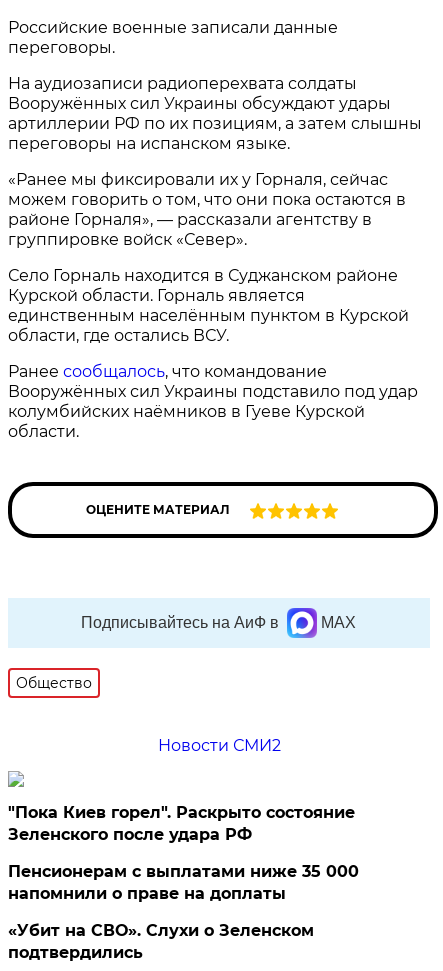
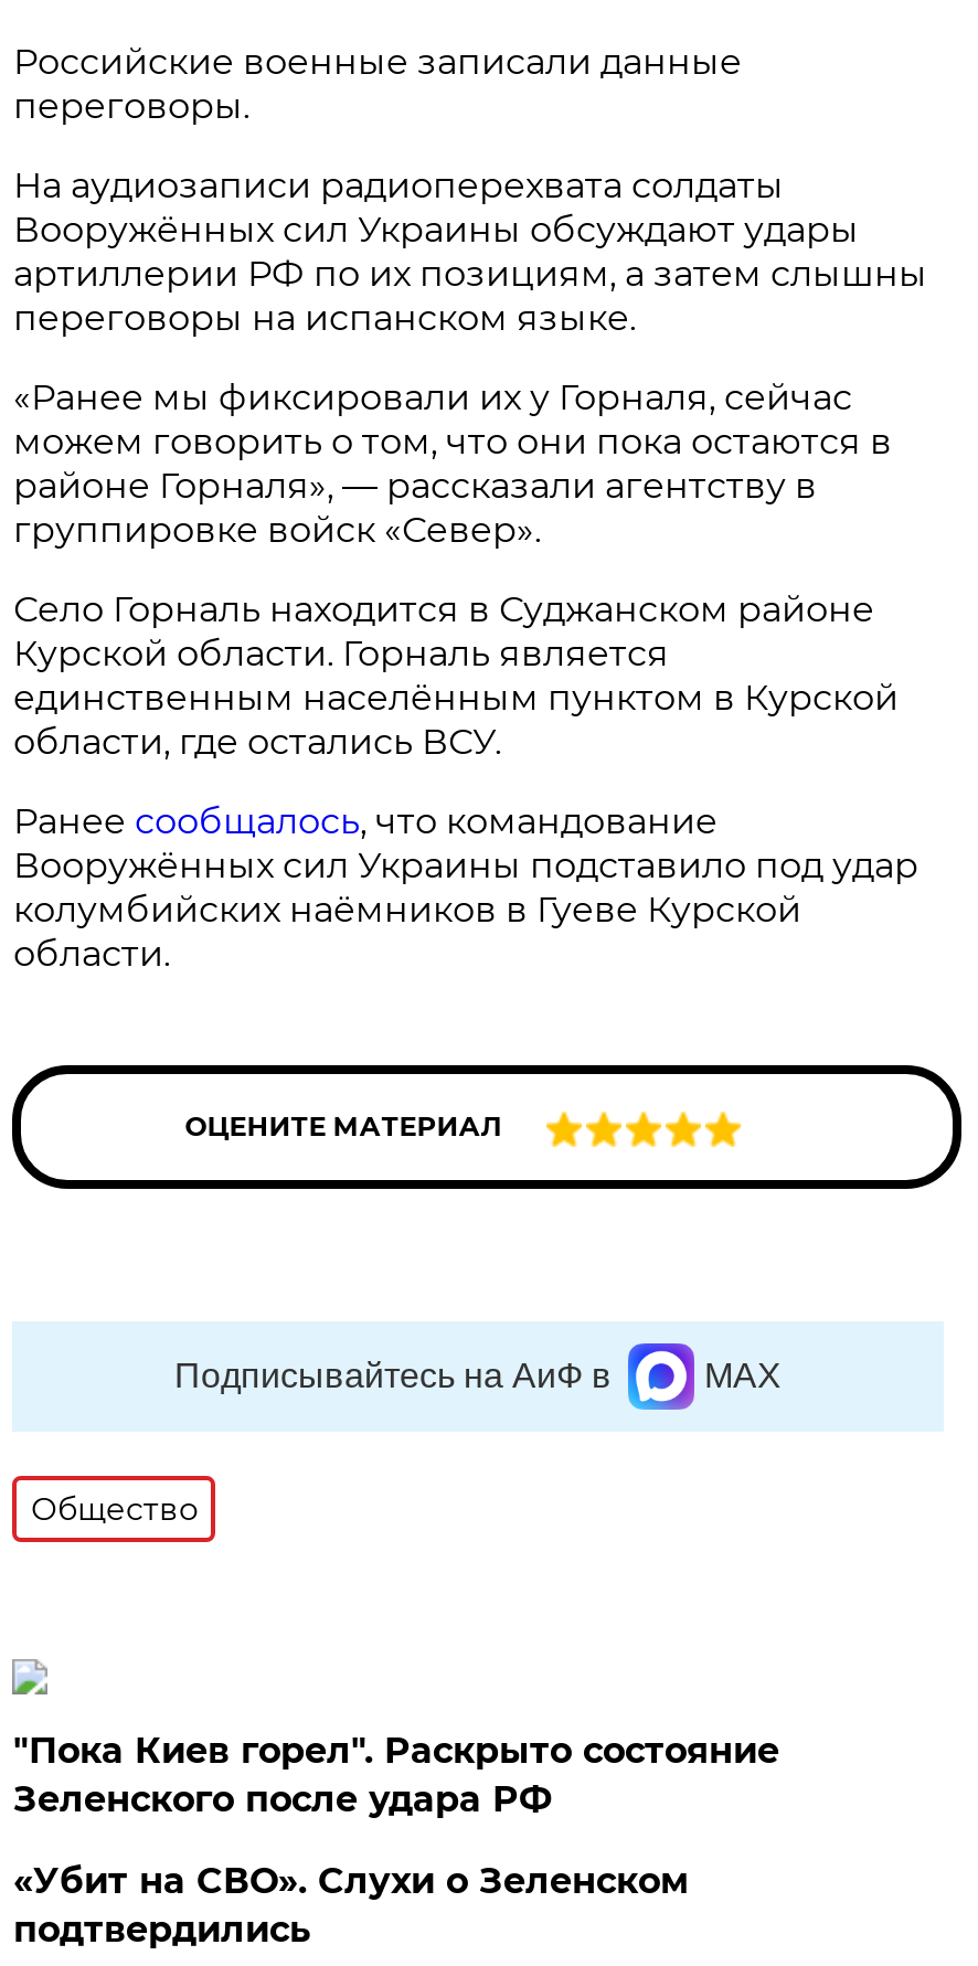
[158,736,281,755] Новости СМИ2 -> none
[8,862,359,903] Пенсионерам с выплатами ниже 35 000 | напомнили о праве на доплаты -> none

